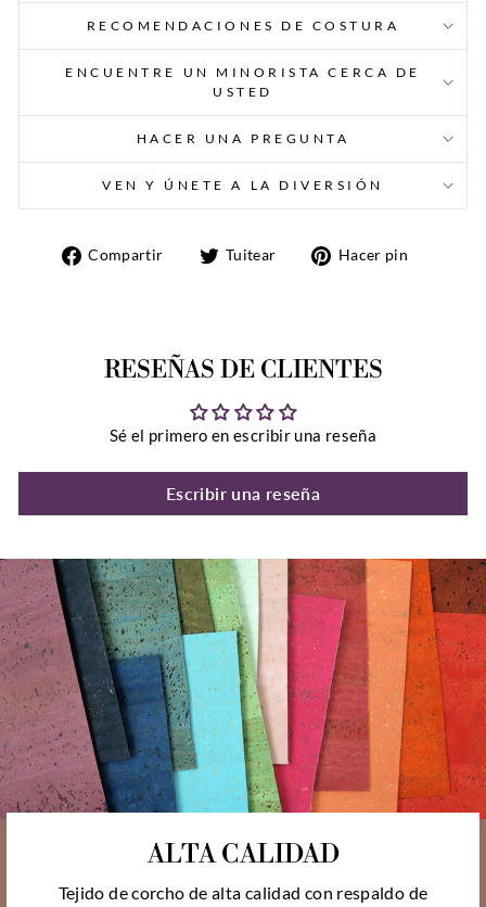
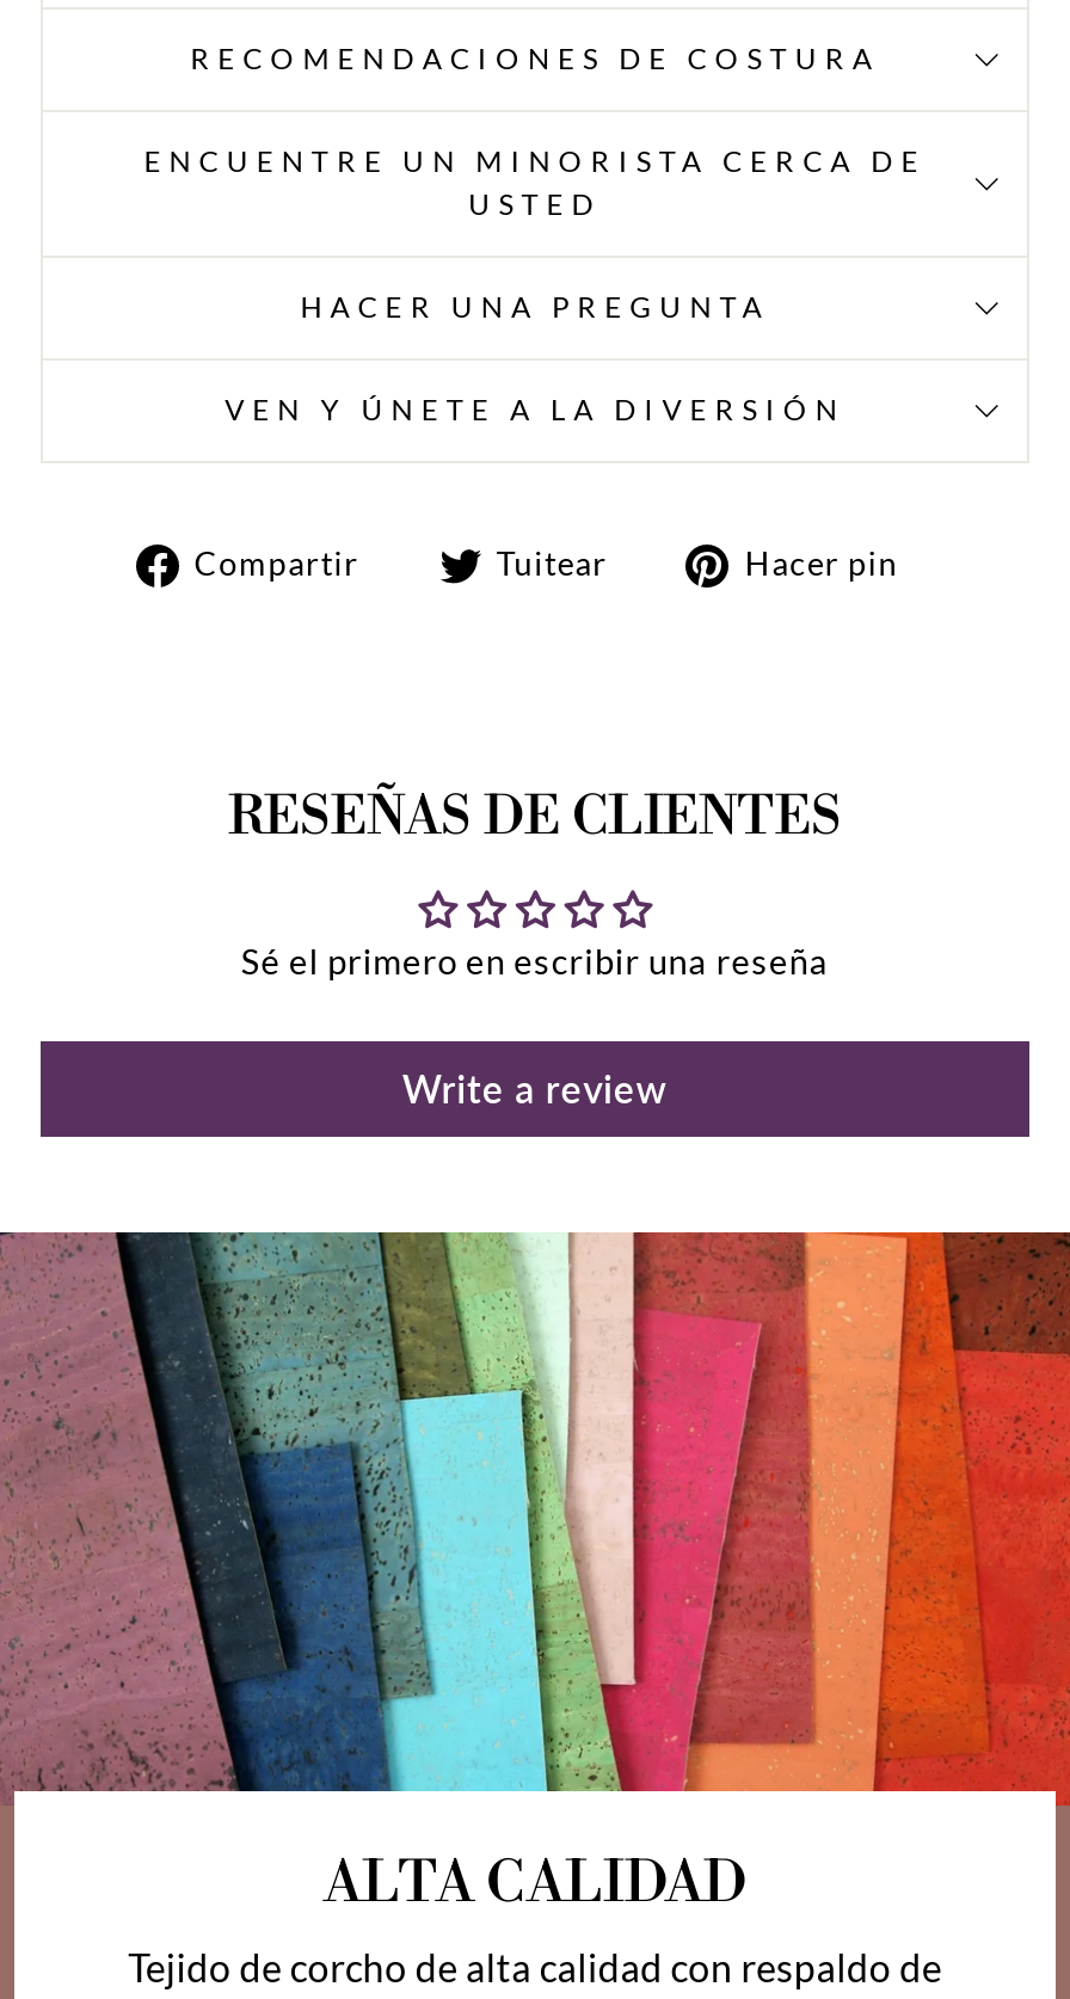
[166,483,320,504] Escribir una reseña -> [402,1066,668,1112] Write a review

